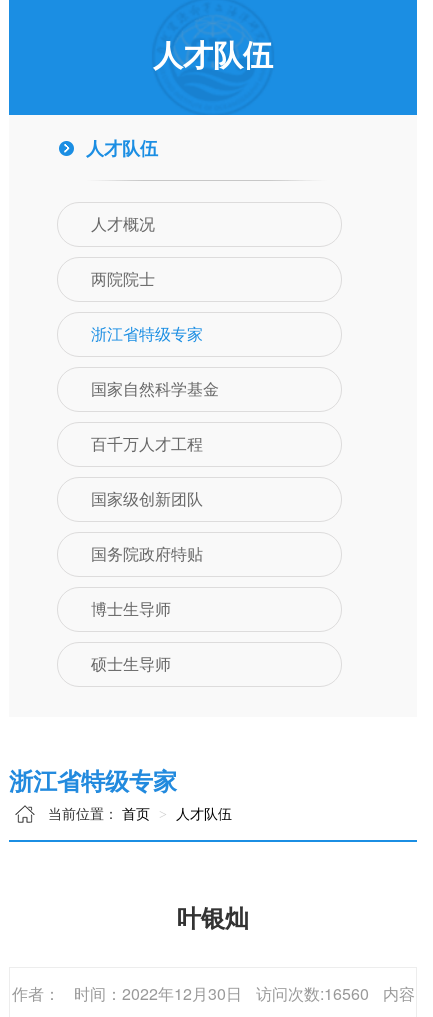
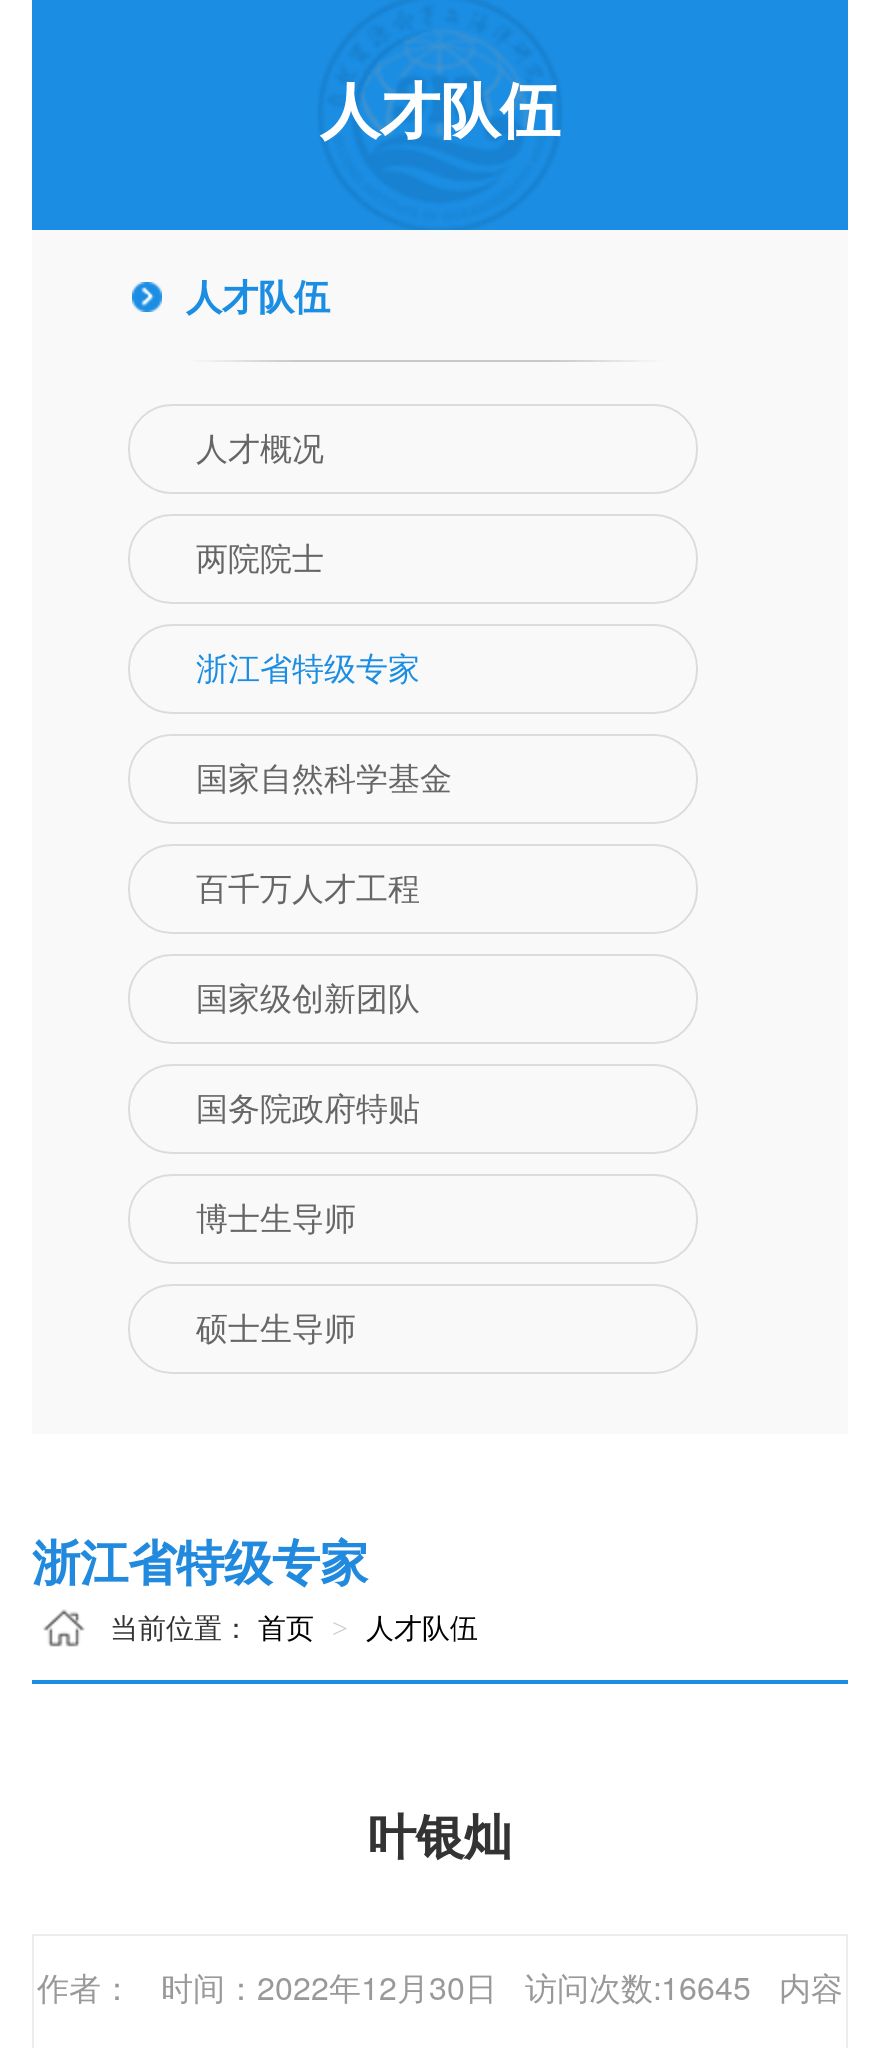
[11,982,414,1005] 作者： 时间：2022年12月30日 访问次数:16560 内容 -> [37,1965,843,2011] 作者： 时间：2022年12月30日 访问次数:16645 内容

